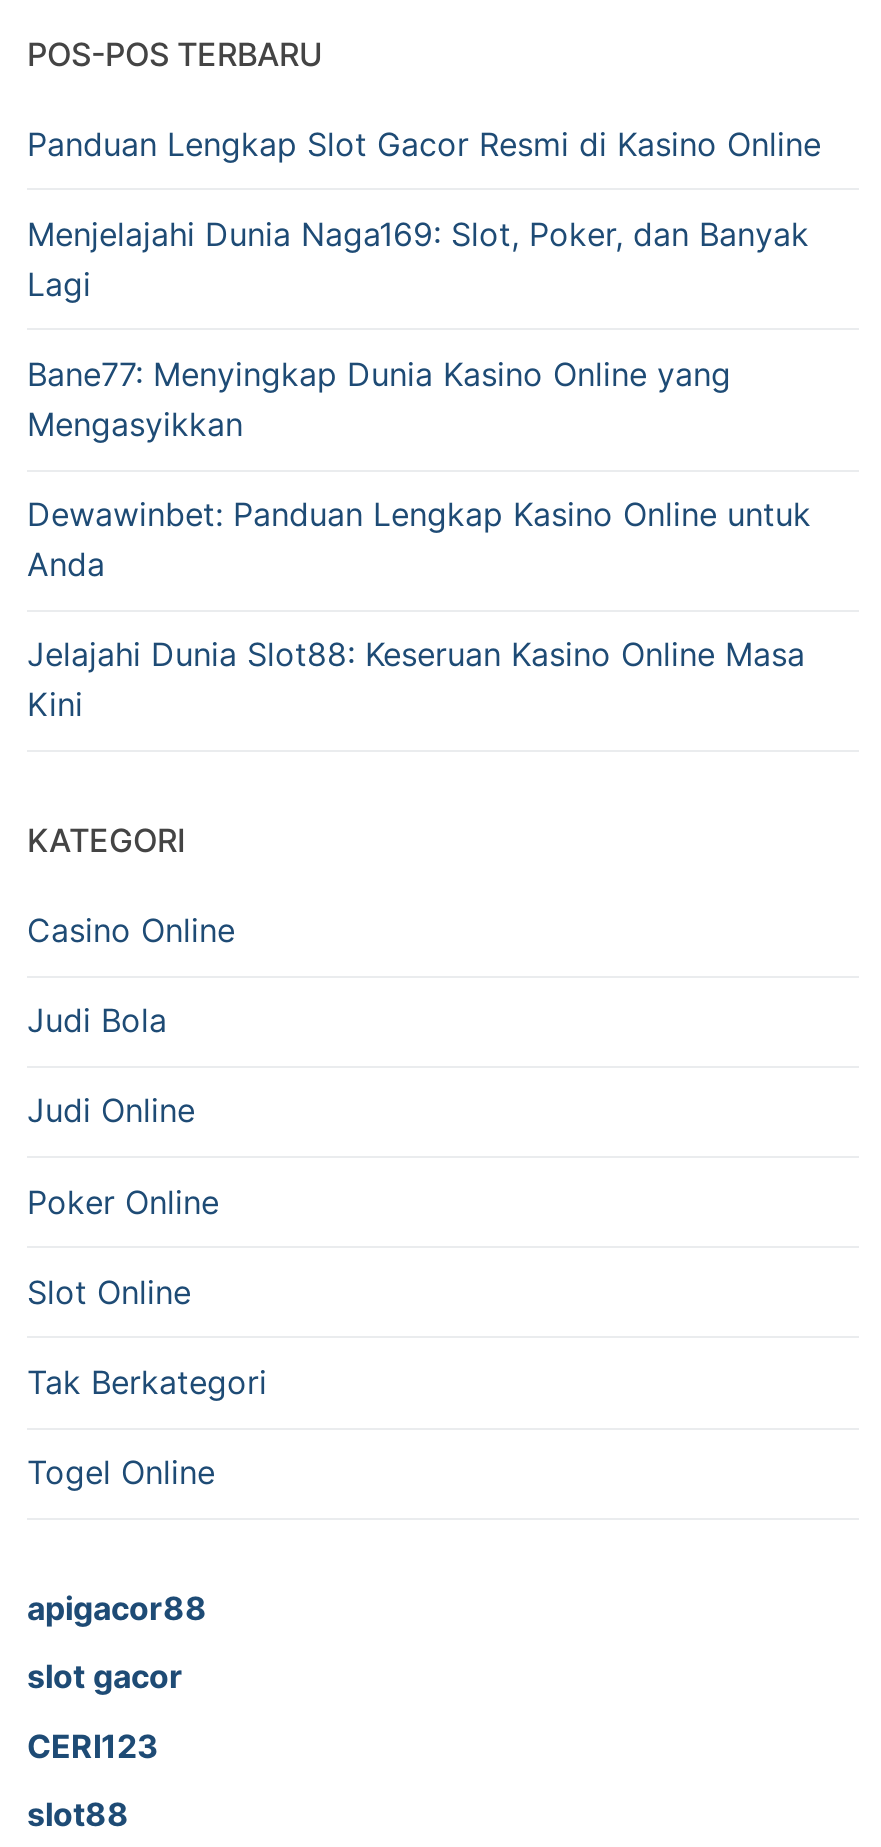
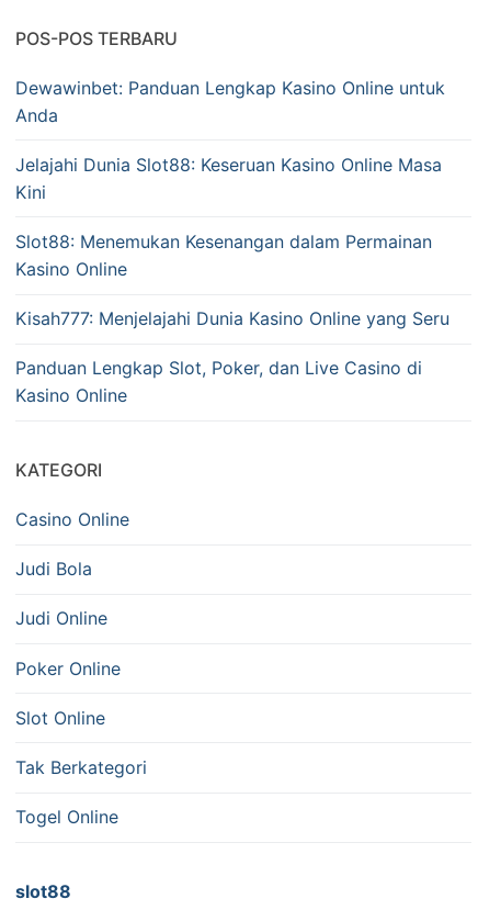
[27,123,821,444] Panduan Lengkap Slot Gacor Resmi di Kasino Online | Menjelajahi Dunia Naga169: Slot, Poker, dan Banyak | Lagi | Bane77: Menyingkap Dunia Kasino Online yang | Mengasyikkan -> none
moved [27,494,811,725] -> [15,76,445,203]: Dewawinbet: Panduan Lengkap Kasino Online untuk | Anda | Jelajahi Dunia Slot88: Keseruan Kasino Online Masa | Kini
none -> [15,231,449,407] Slot88: Menemukan Kesenangan dalam Permainan | Kasino Online | Kisah777: Menjelajahi Dunia Kasino Online yang Seru | Panduan Lengkap Slot, Poker, dan Live Casino di | Kasino Online
[27,1587,207,1766] apigacor88 | slot gacor | CERI123 -> none

